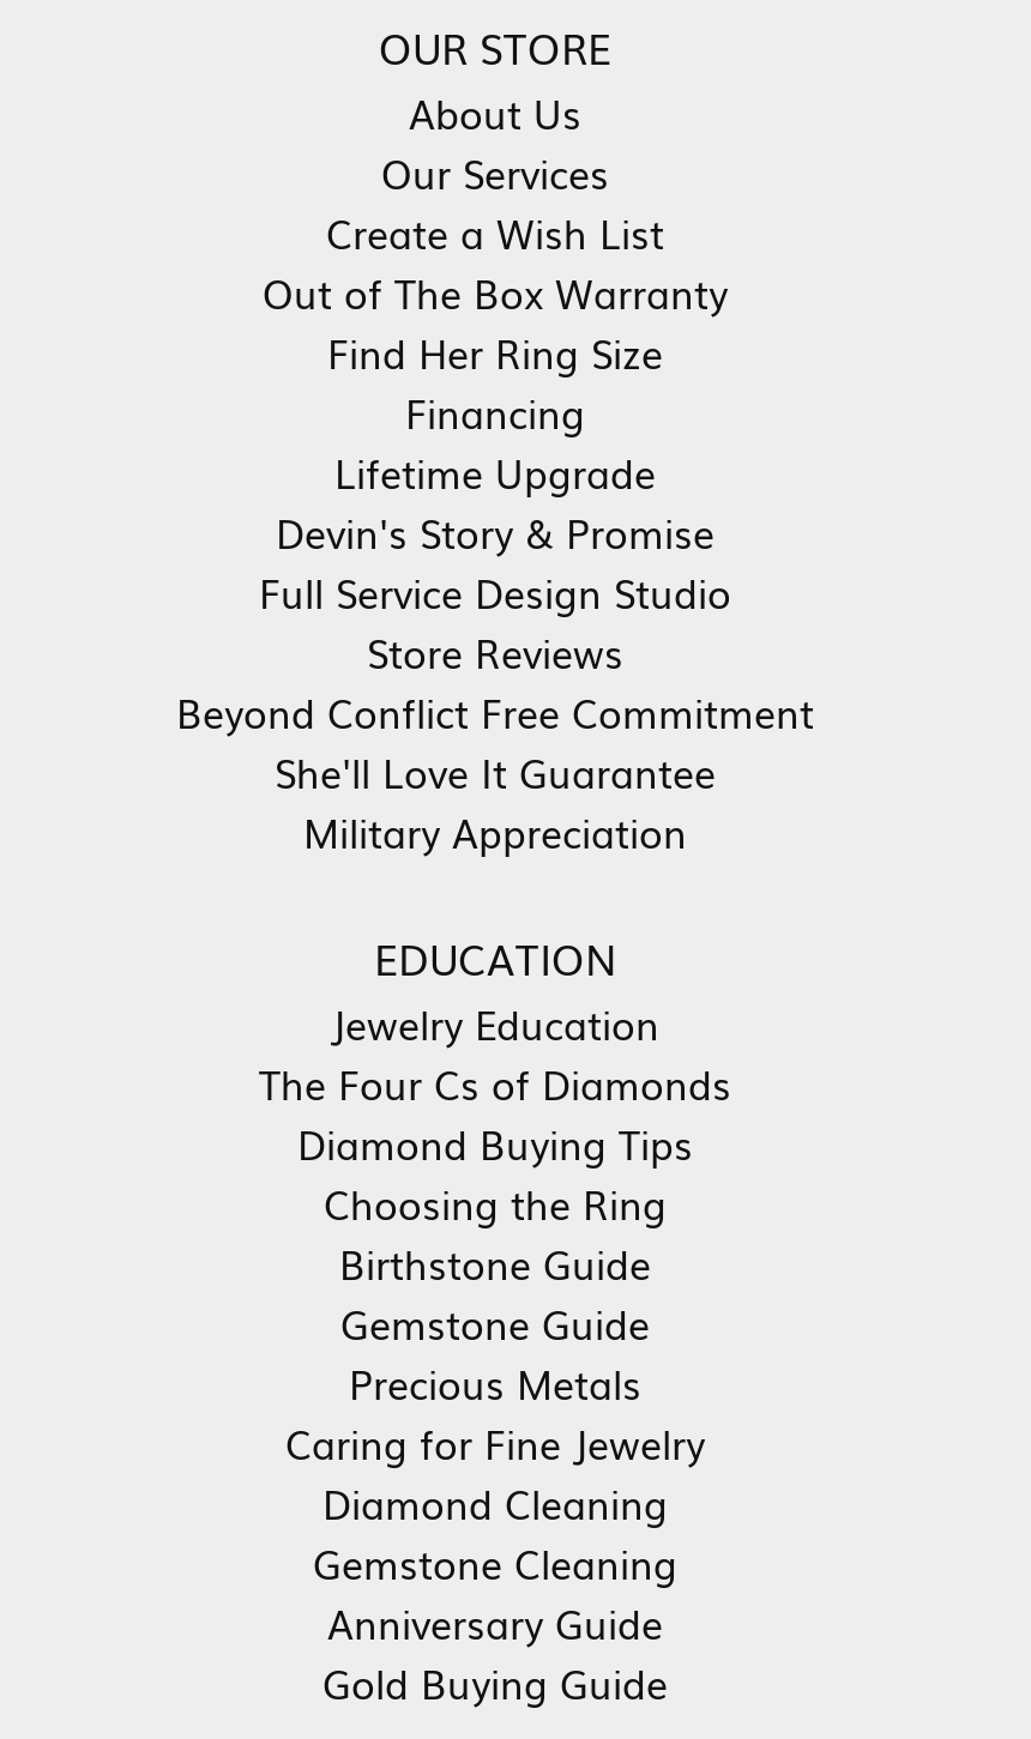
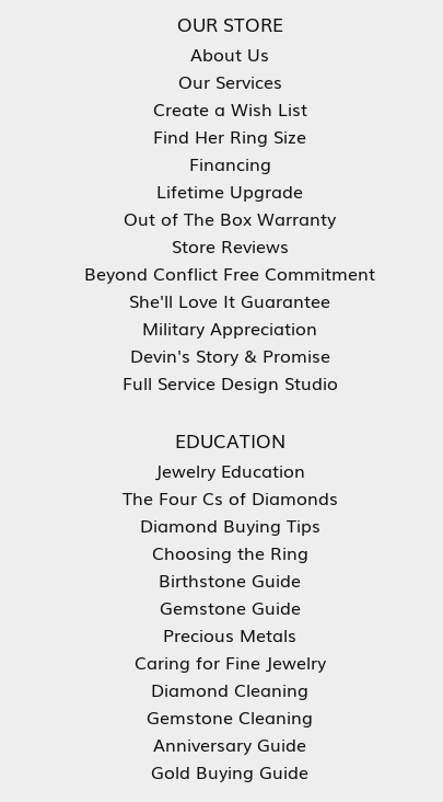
moved [263,264,728,322] -> [124,205,336,231]: Out of The Box Warranty
moved [327,324,663,501] -> [153,123,306,204]: Find Her Ring Size | Financing | Lifetime Upgrade
moved [259,504,731,621] -> [122,342,337,396]: Devin's Story & Promise | Full Service Design Studio
moved [176,624,814,861] -> [84,232,375,341]: Store Reviews | Beyond Conflict Free Commitment | She'll Love It Guarantee | Military Appreciation

